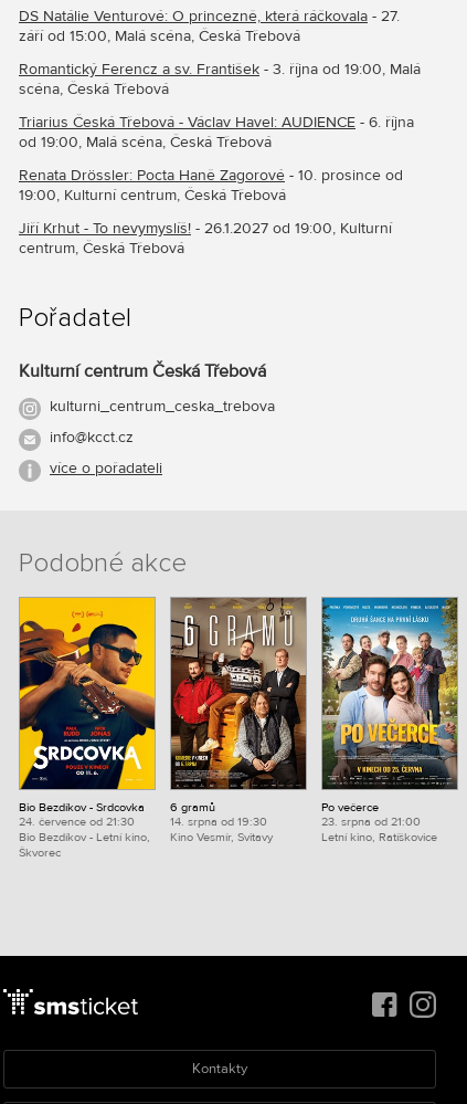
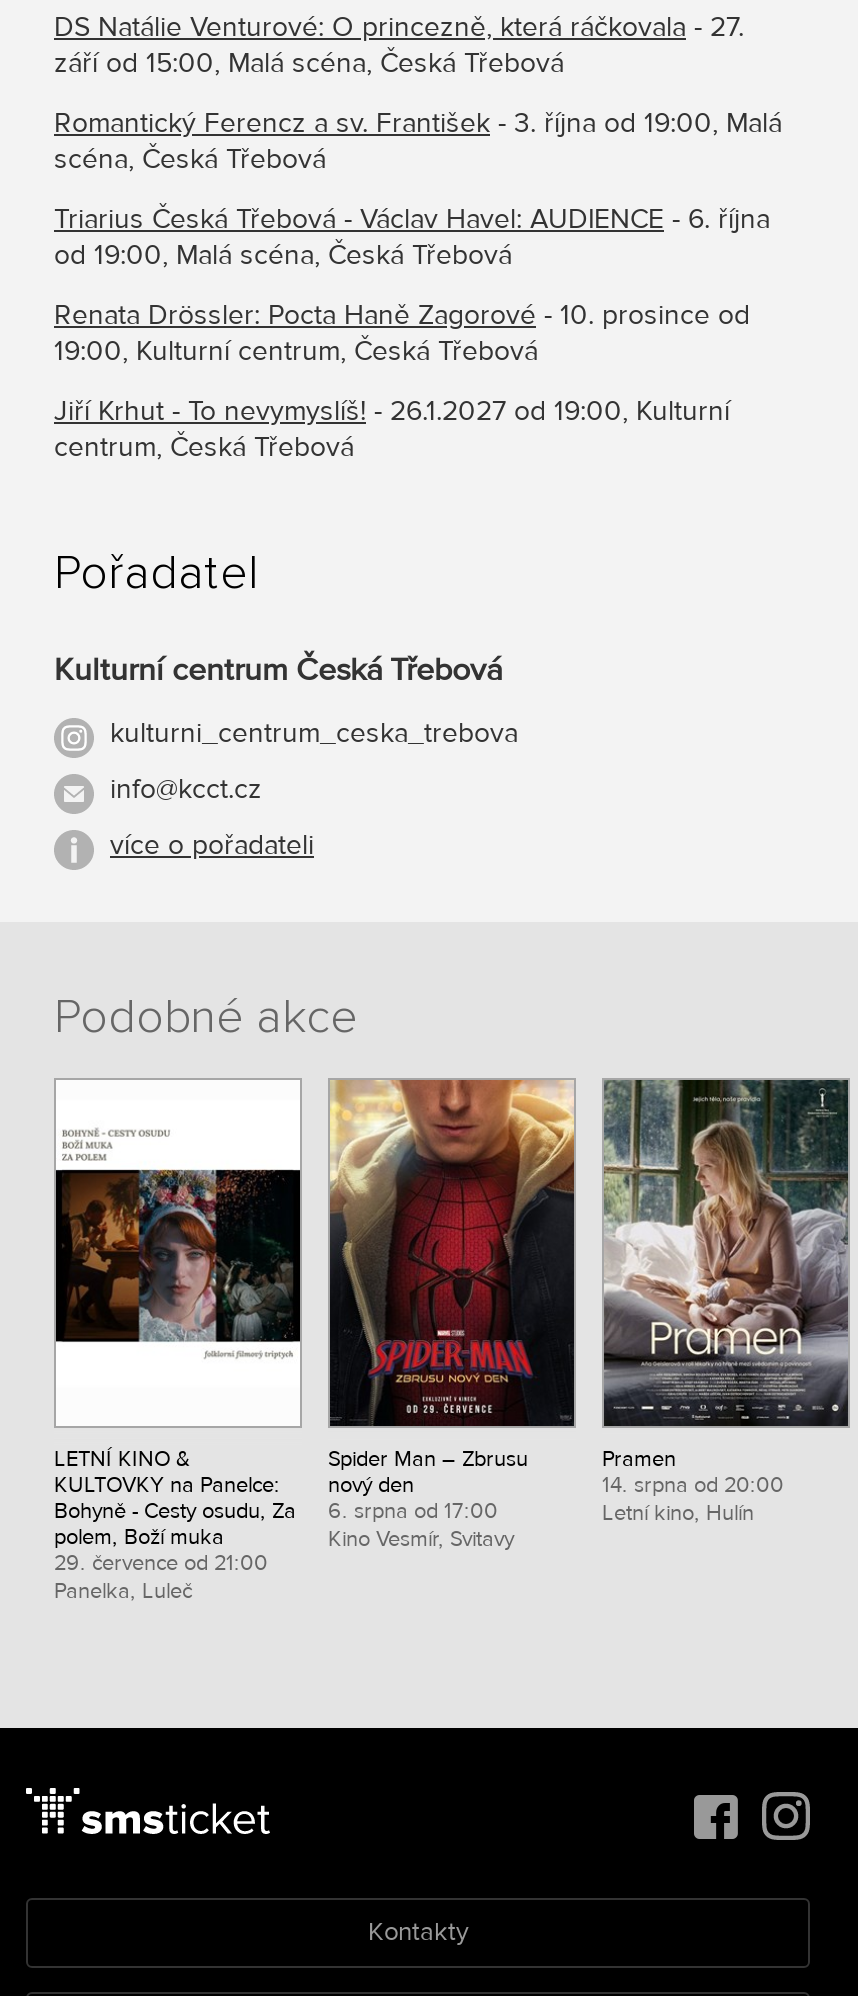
[19,597,156,859] [image] | Bio Bezdíkov - Srdcovka | 24. července od 21:30 | Bio Bezdíkov - Letní kino, | Škvorec -> [54,1102,302,1603] [image] | LETNÍ KINO & | KULTOVKY na Panelce: | Bohyně - Cesty osudu, Za | polem, Boží muka | 29. července od 21:00 | Panelka, Luleč
[170,597,307,828] [image] | 6 gramů | 14. srpna od 19:30 -> [328,1078,576,1523] [image] | Spider Man – Zbrusu | nový den | 6. srpna od 17:00
[321,597,457,844] [image] | Po večerce | 23. srpna od 21:00 | Letní kino, Ratíškovice -> [602,1078,848,1525] [image] | Pramen | 14. srpna od 20:00 | Letní kino, Hulín

